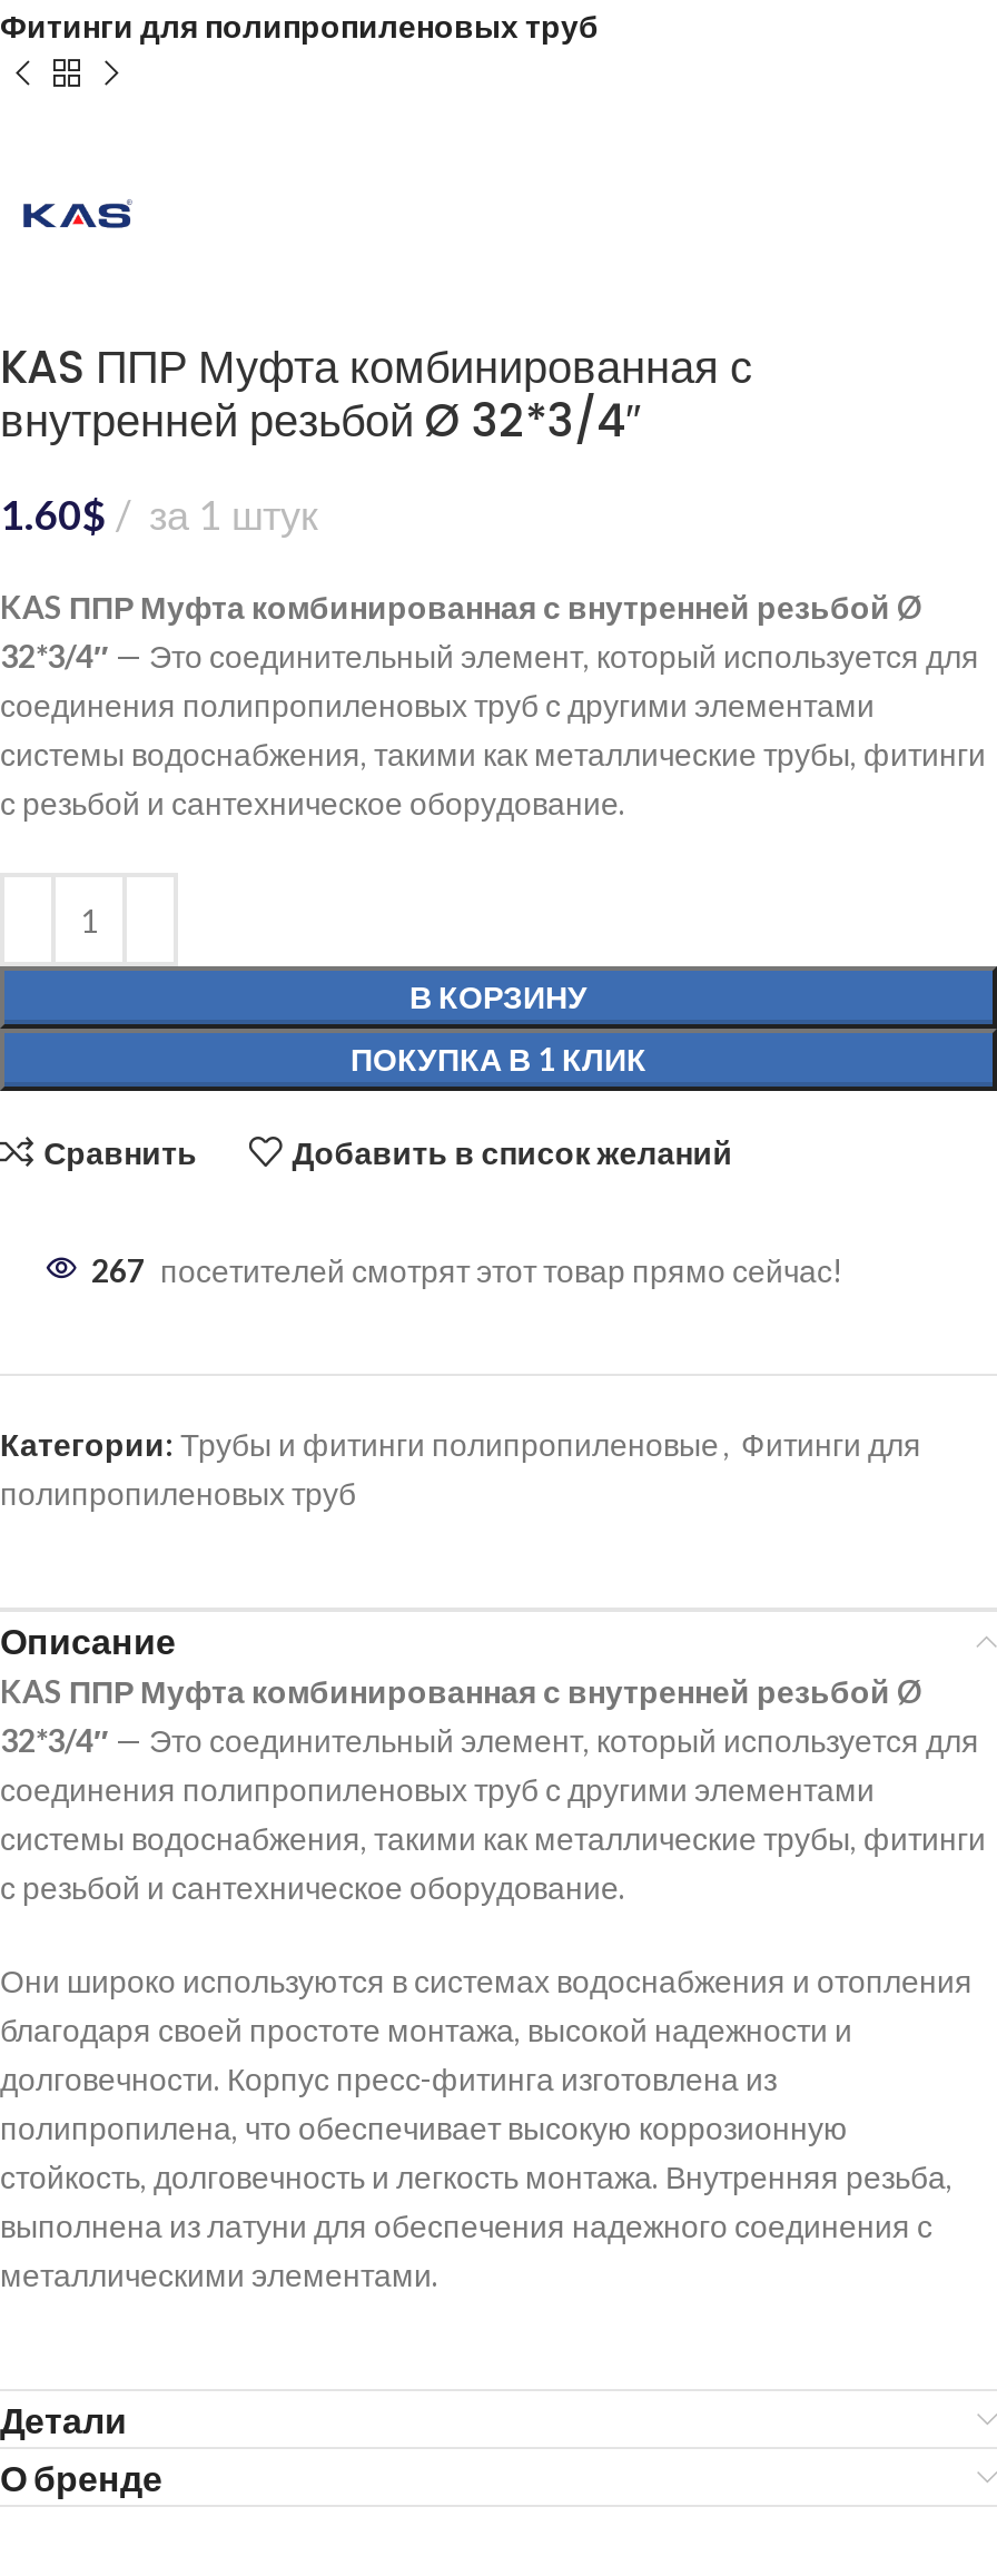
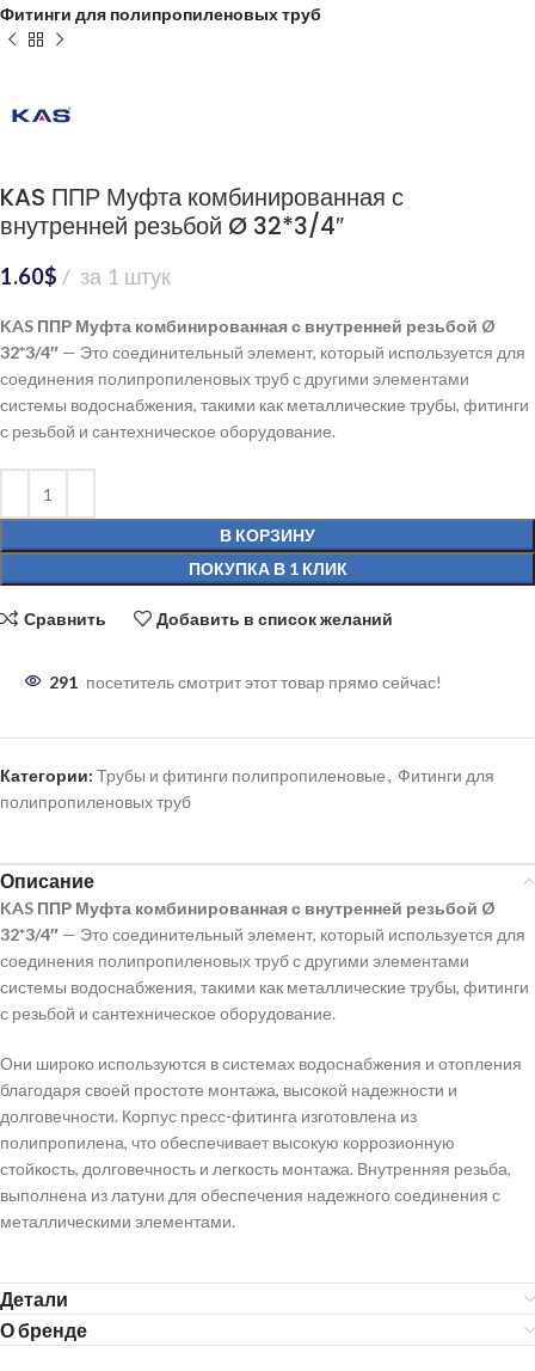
[91,1251,843,1289] 267 посетителей смотрят этот товар прямо сейчас! -> [49,672,442,692] 291 посетитель смотрит этот товар прямо сейчас!

